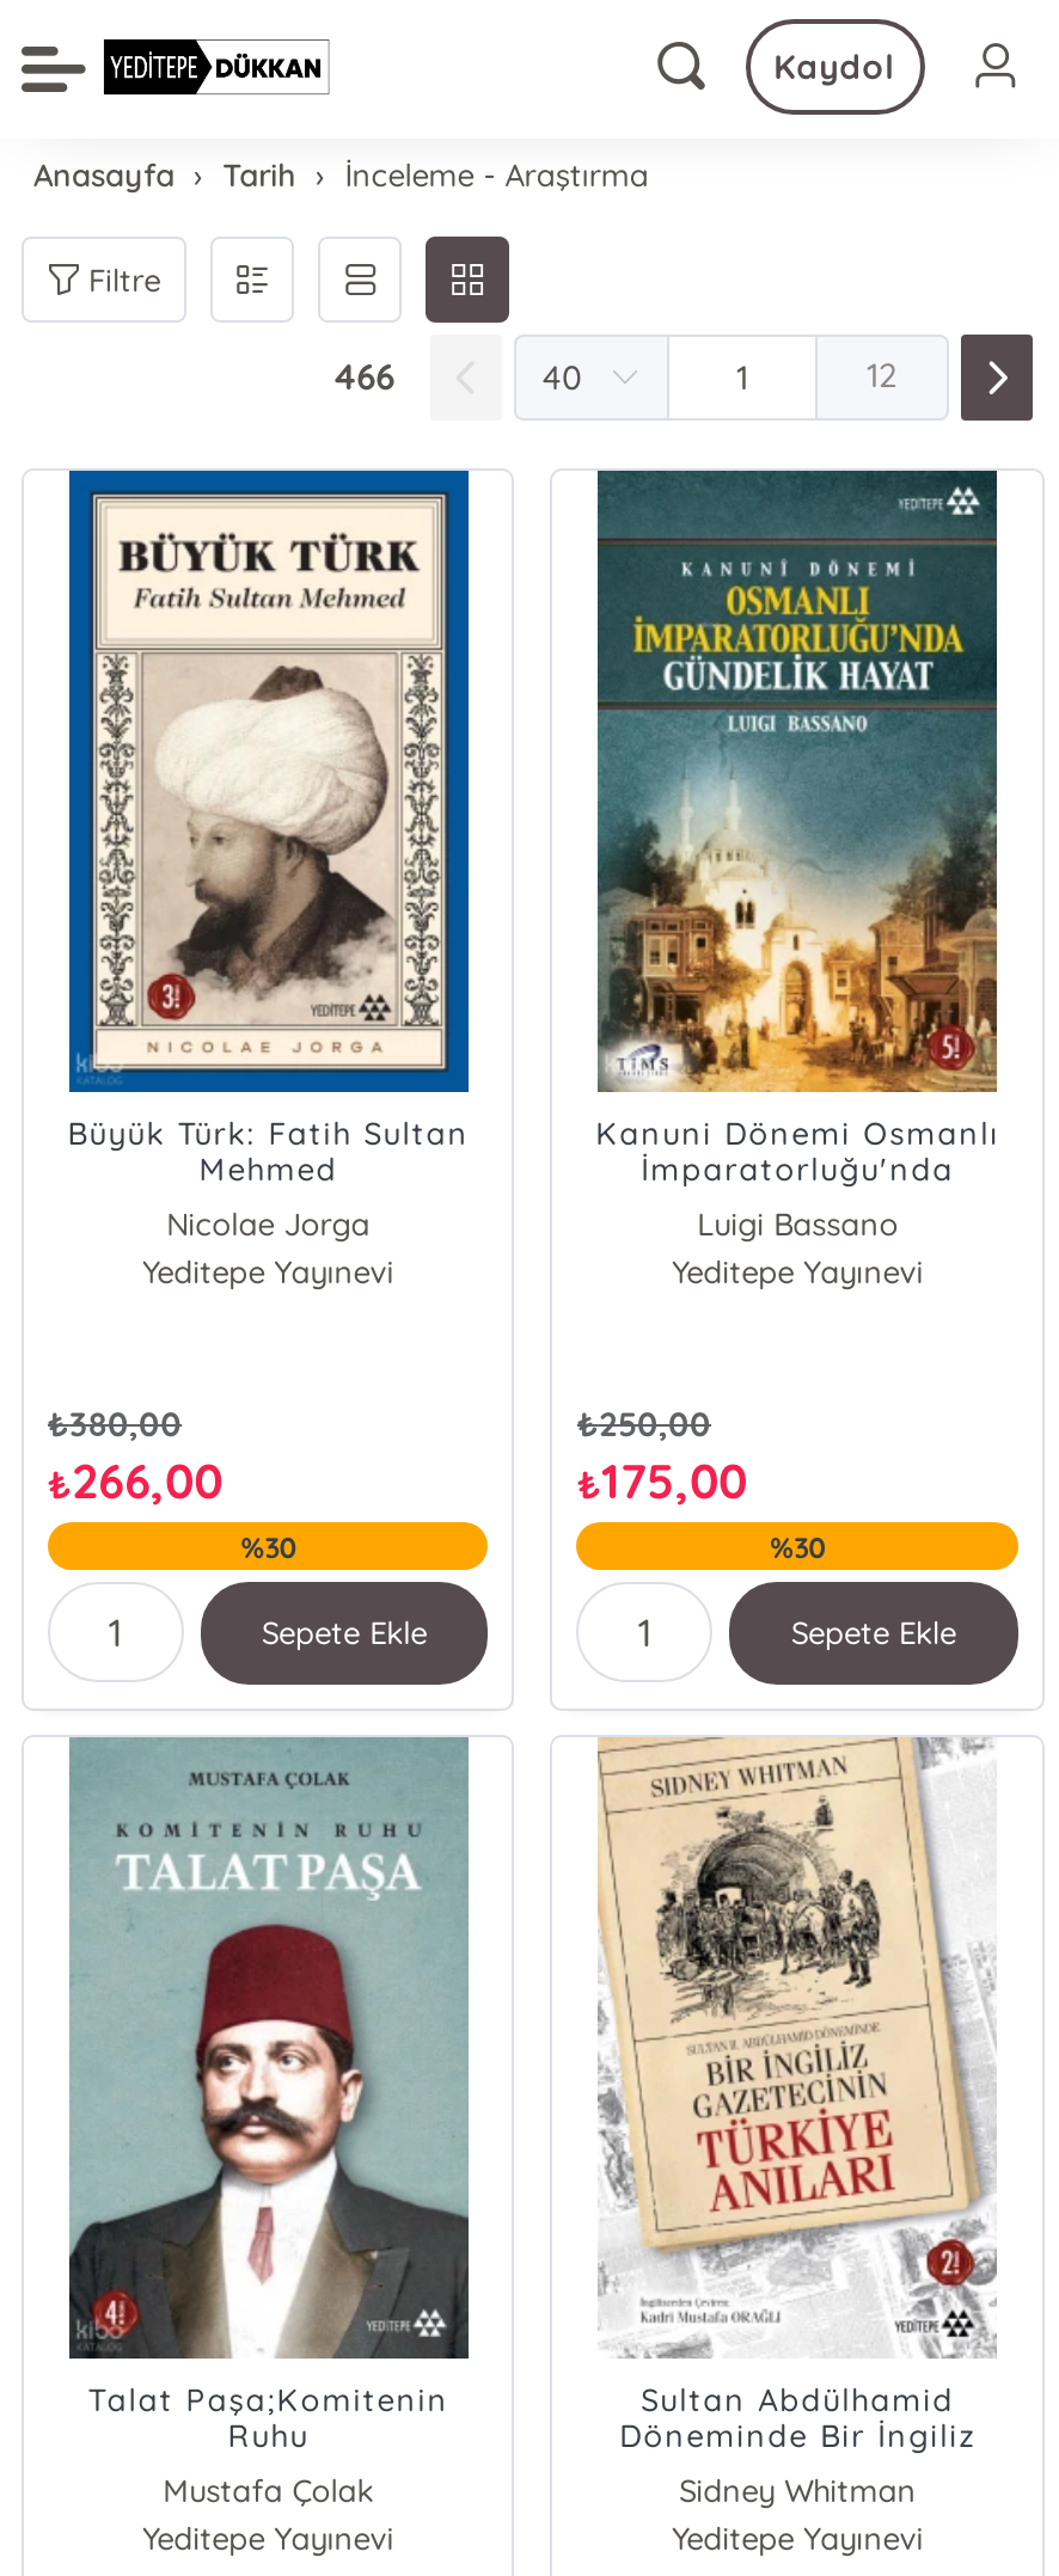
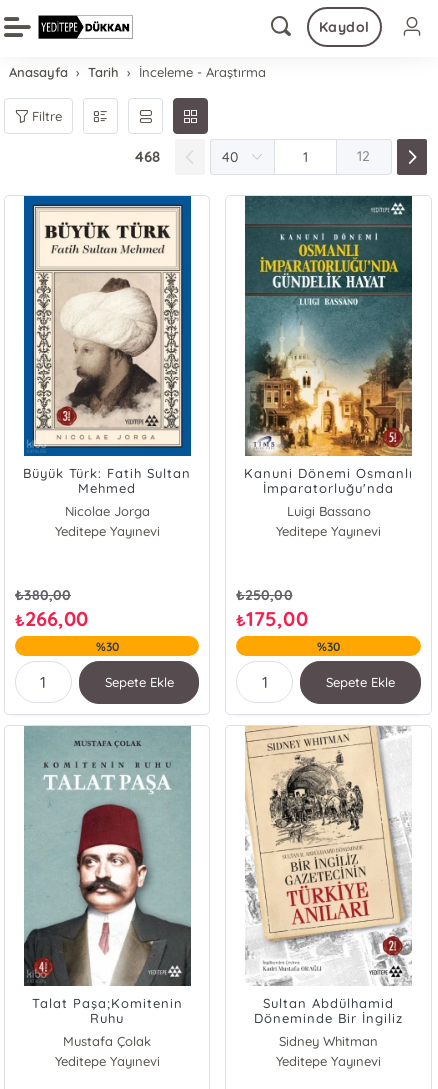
[335,354,394,399] 466 -> [135,147,160,166] 468

